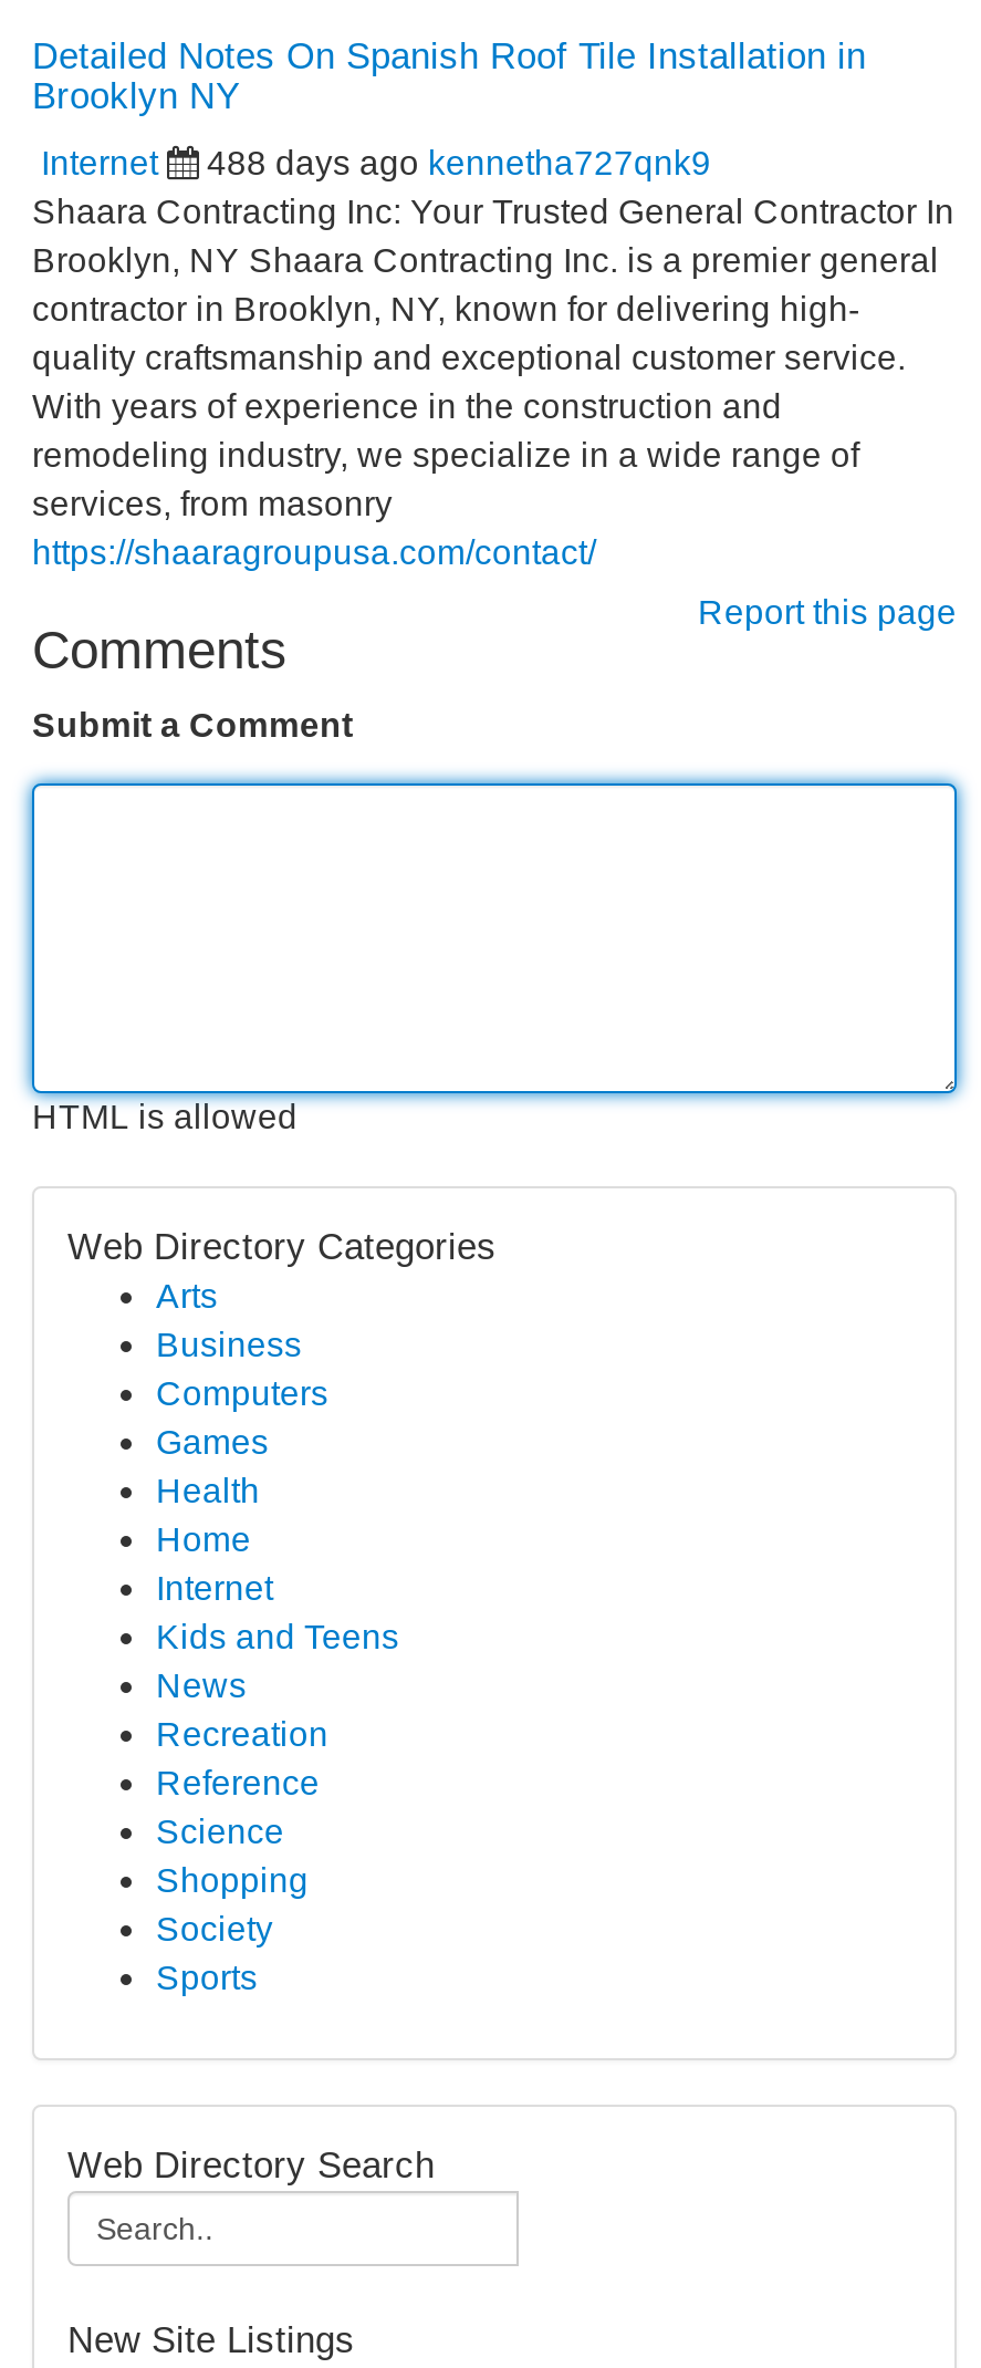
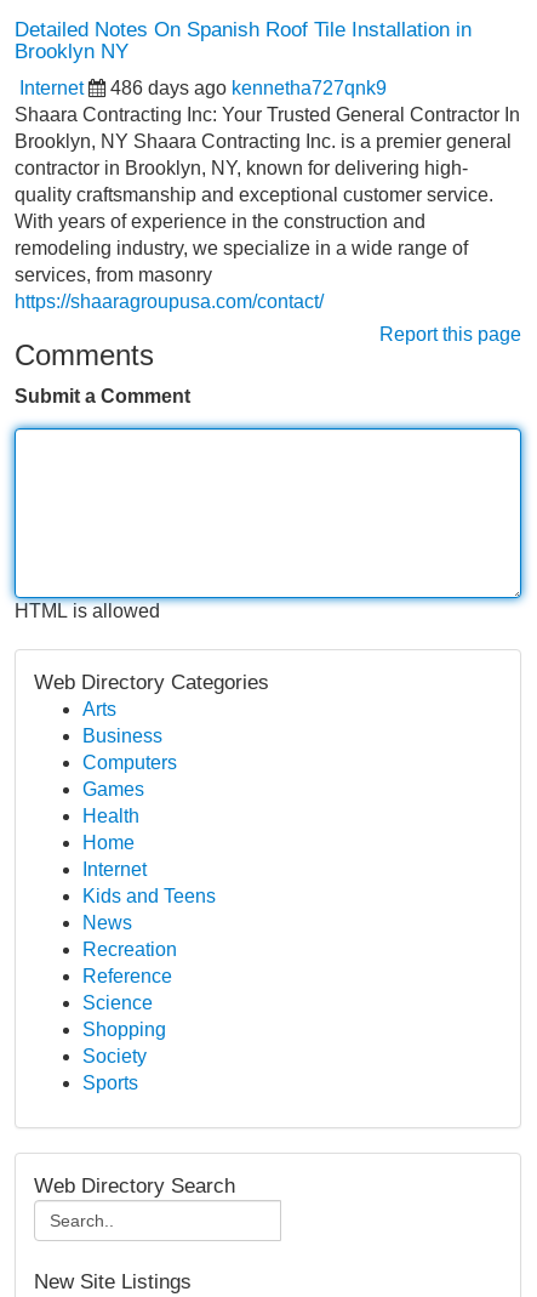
[207,144,711,181] 488 days ago kennetha727qnk9 -> [110,78,387,98] 486 days ago kennetha727qnk9

